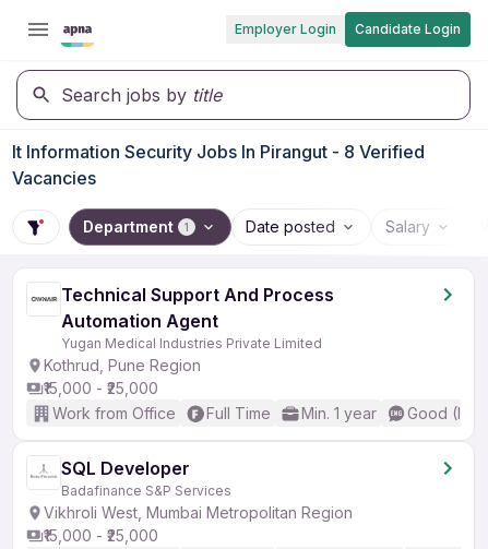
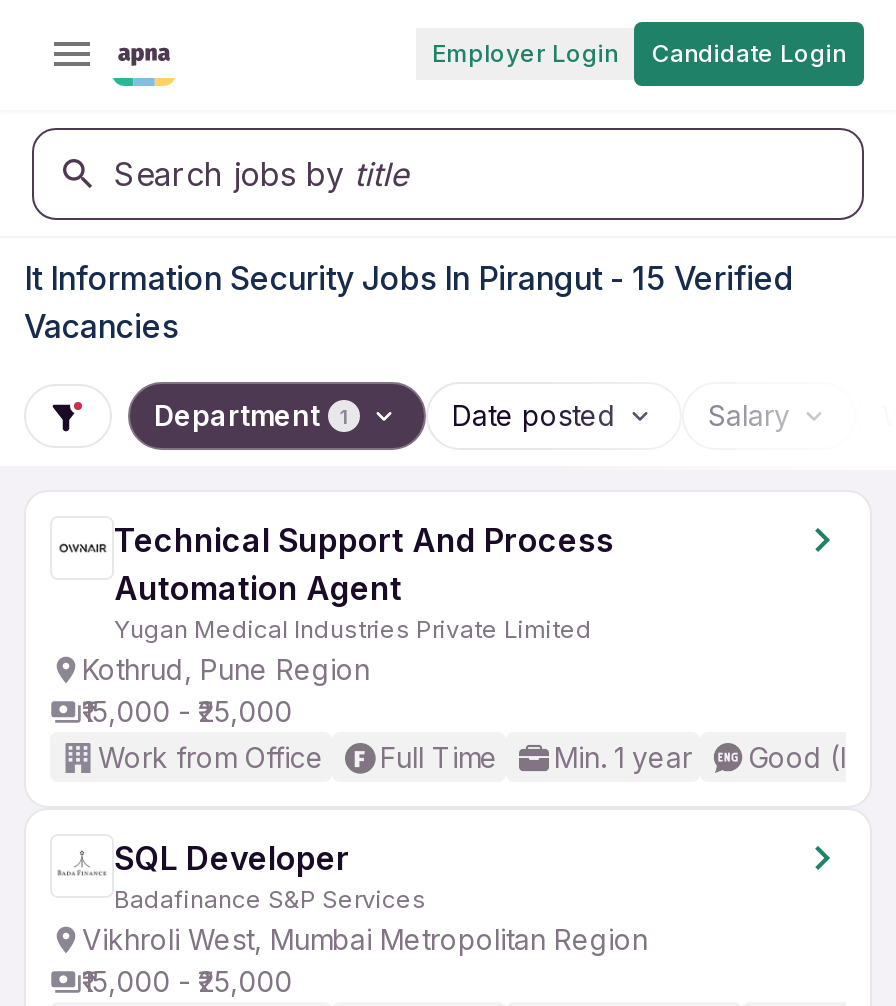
[12,141,425,163] It Information Security Jobs In Pirangut - 8 Verified -> [24,258,794,298] It Information Security Jobs In Pirangut - 15 Verified

